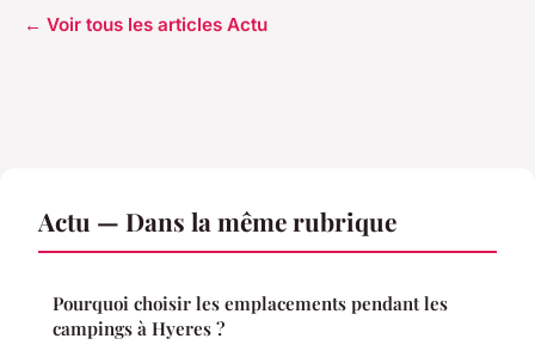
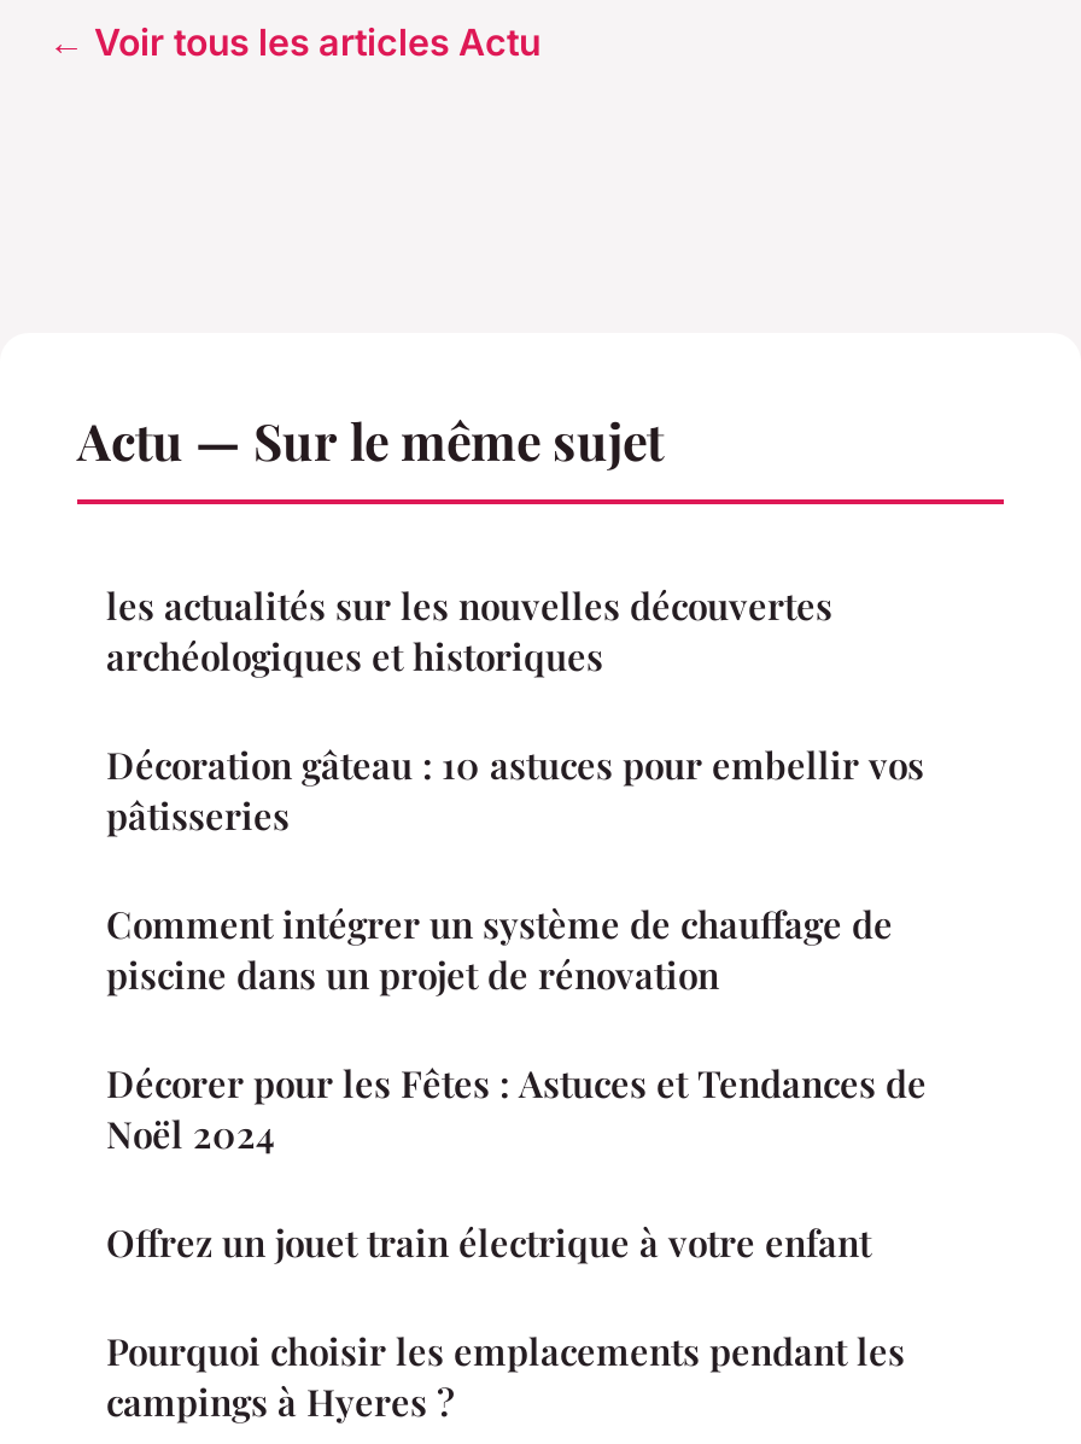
[38,204,396,238] Actu — Dans la même rubrique -> [77,405,927,1267] Actu — Sur le même sujet | les actualités sur les nouvelles découvertes | archéologiques et historiques | Décoration gâteau : 10 astuces pour embellir vos | pâtisseries | Comment intégrer un système de chauffage de | piscine dans un projet de rénovation | Décorer pour les Fêtes : Astuces et Tendances de | Noël 2024 | Offrez un jouet train électrique à votre enfant

